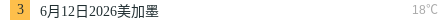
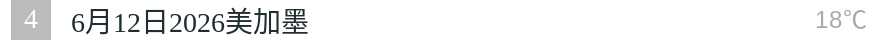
[16,2,159,19] 3 6月12日2026美加墨 -> [24,4,309,38] 4 6月12日2026美加墨

